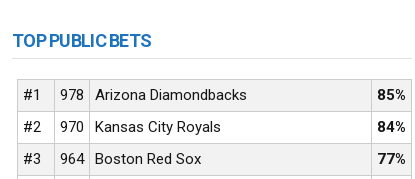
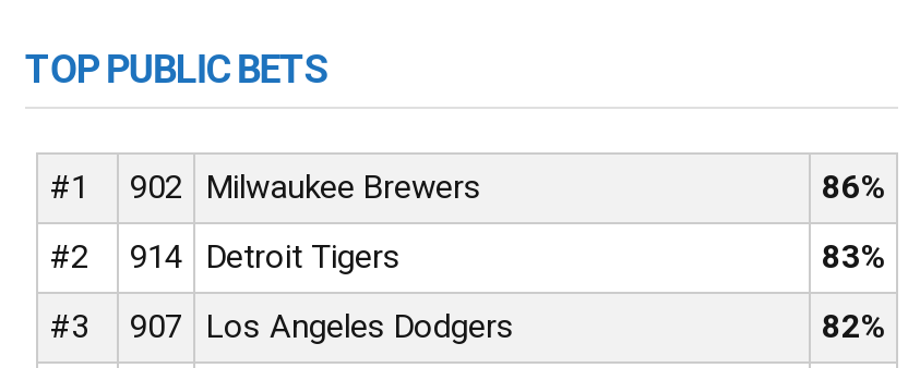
[60,86,406,104] 978 | Arizona Diamondbacks | 85% -> [130,168,885,207] 902 | Milwaukee Brewers | 86%
[60,118,406,136] 970 | Kansas City Royals | 84% -> [130,237,885,277] 914 | Detroit Tigers | 83%
[60,150,406,168] 964 | Boston Red Sox | 77% -> [130,307,885,346] 907 | Los Angeles Dodgers | 82%

